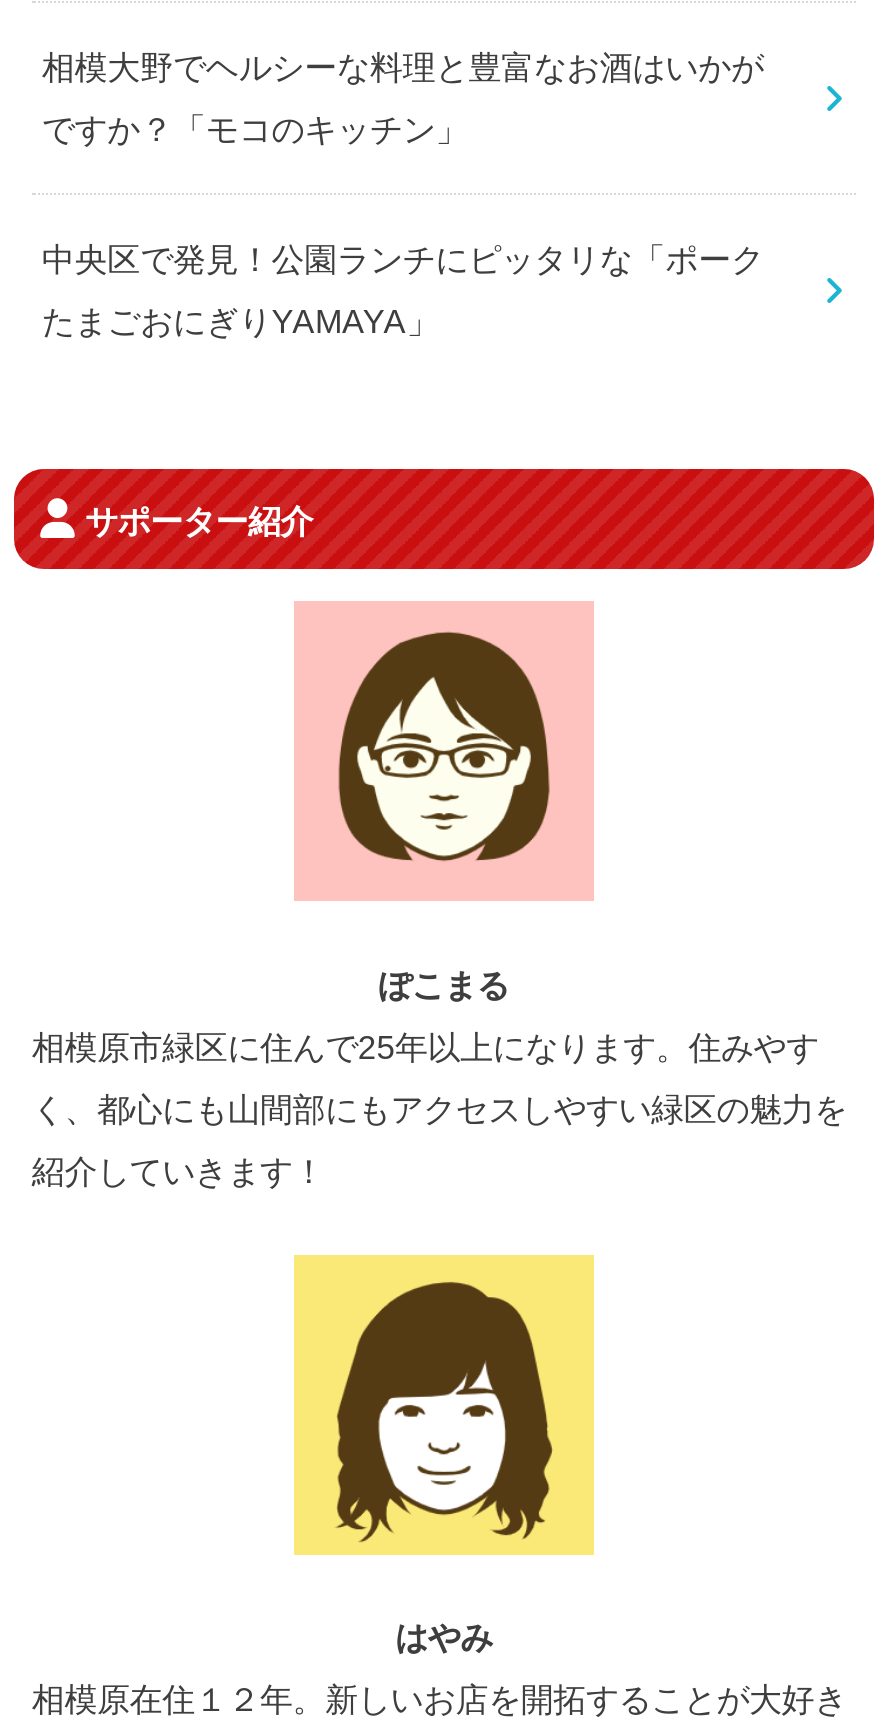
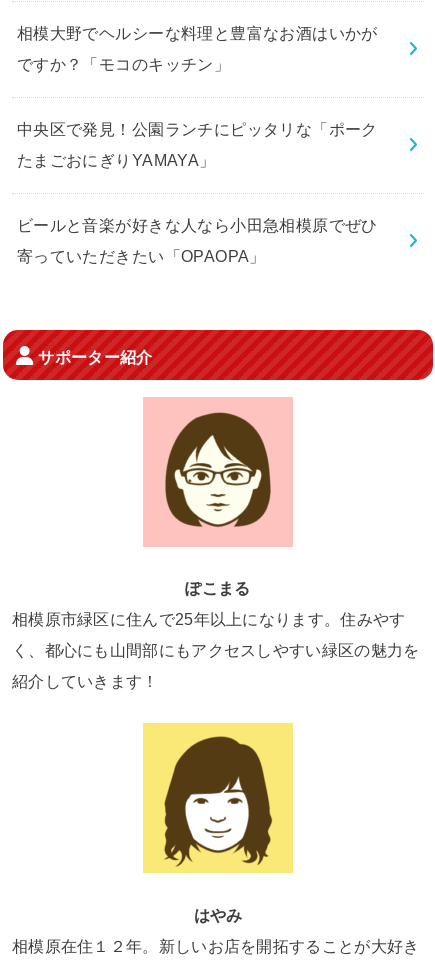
none -> [17,216,378,265] ビールと音楽が好きな人なら小田急相模原でぜひ | 寄っていただきたい「OPAOPA」

